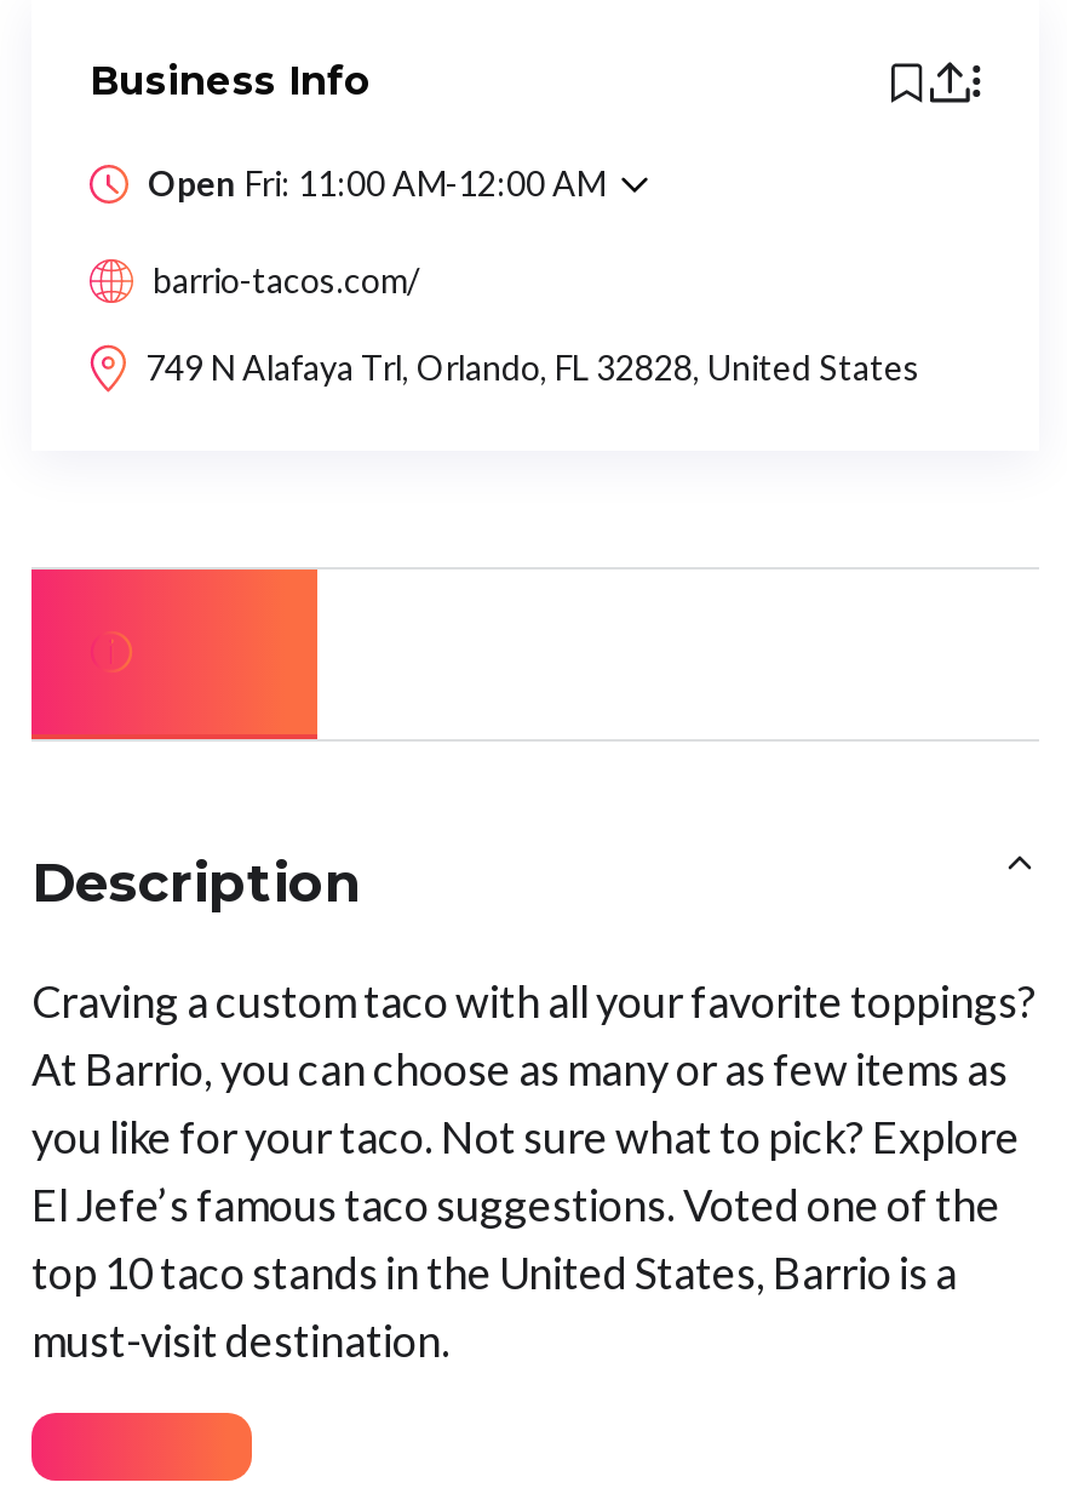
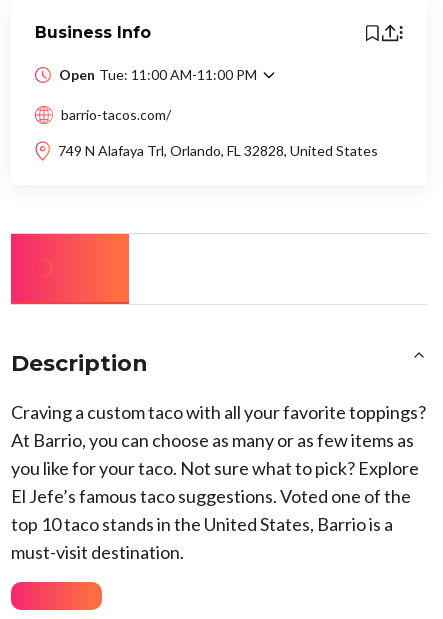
[148,162,606,204] Open Fri: 11:00 AM-12:00 AM -> [59,66,257,83] Open Tue: 11:00 AM-11:00 PM

